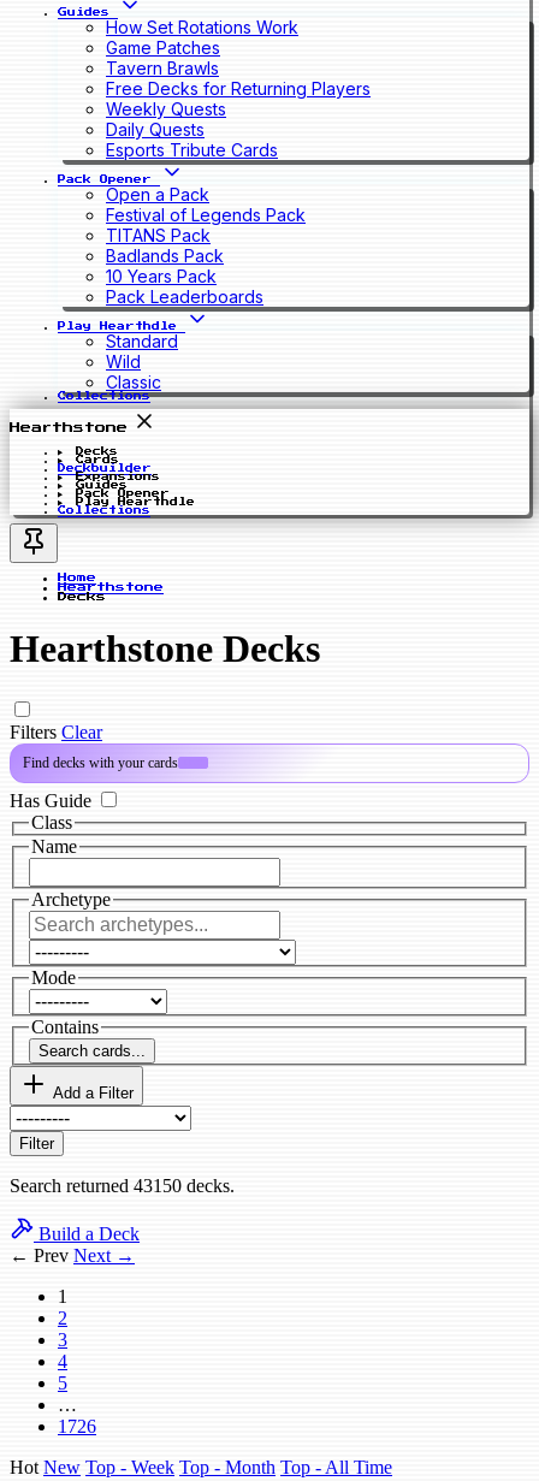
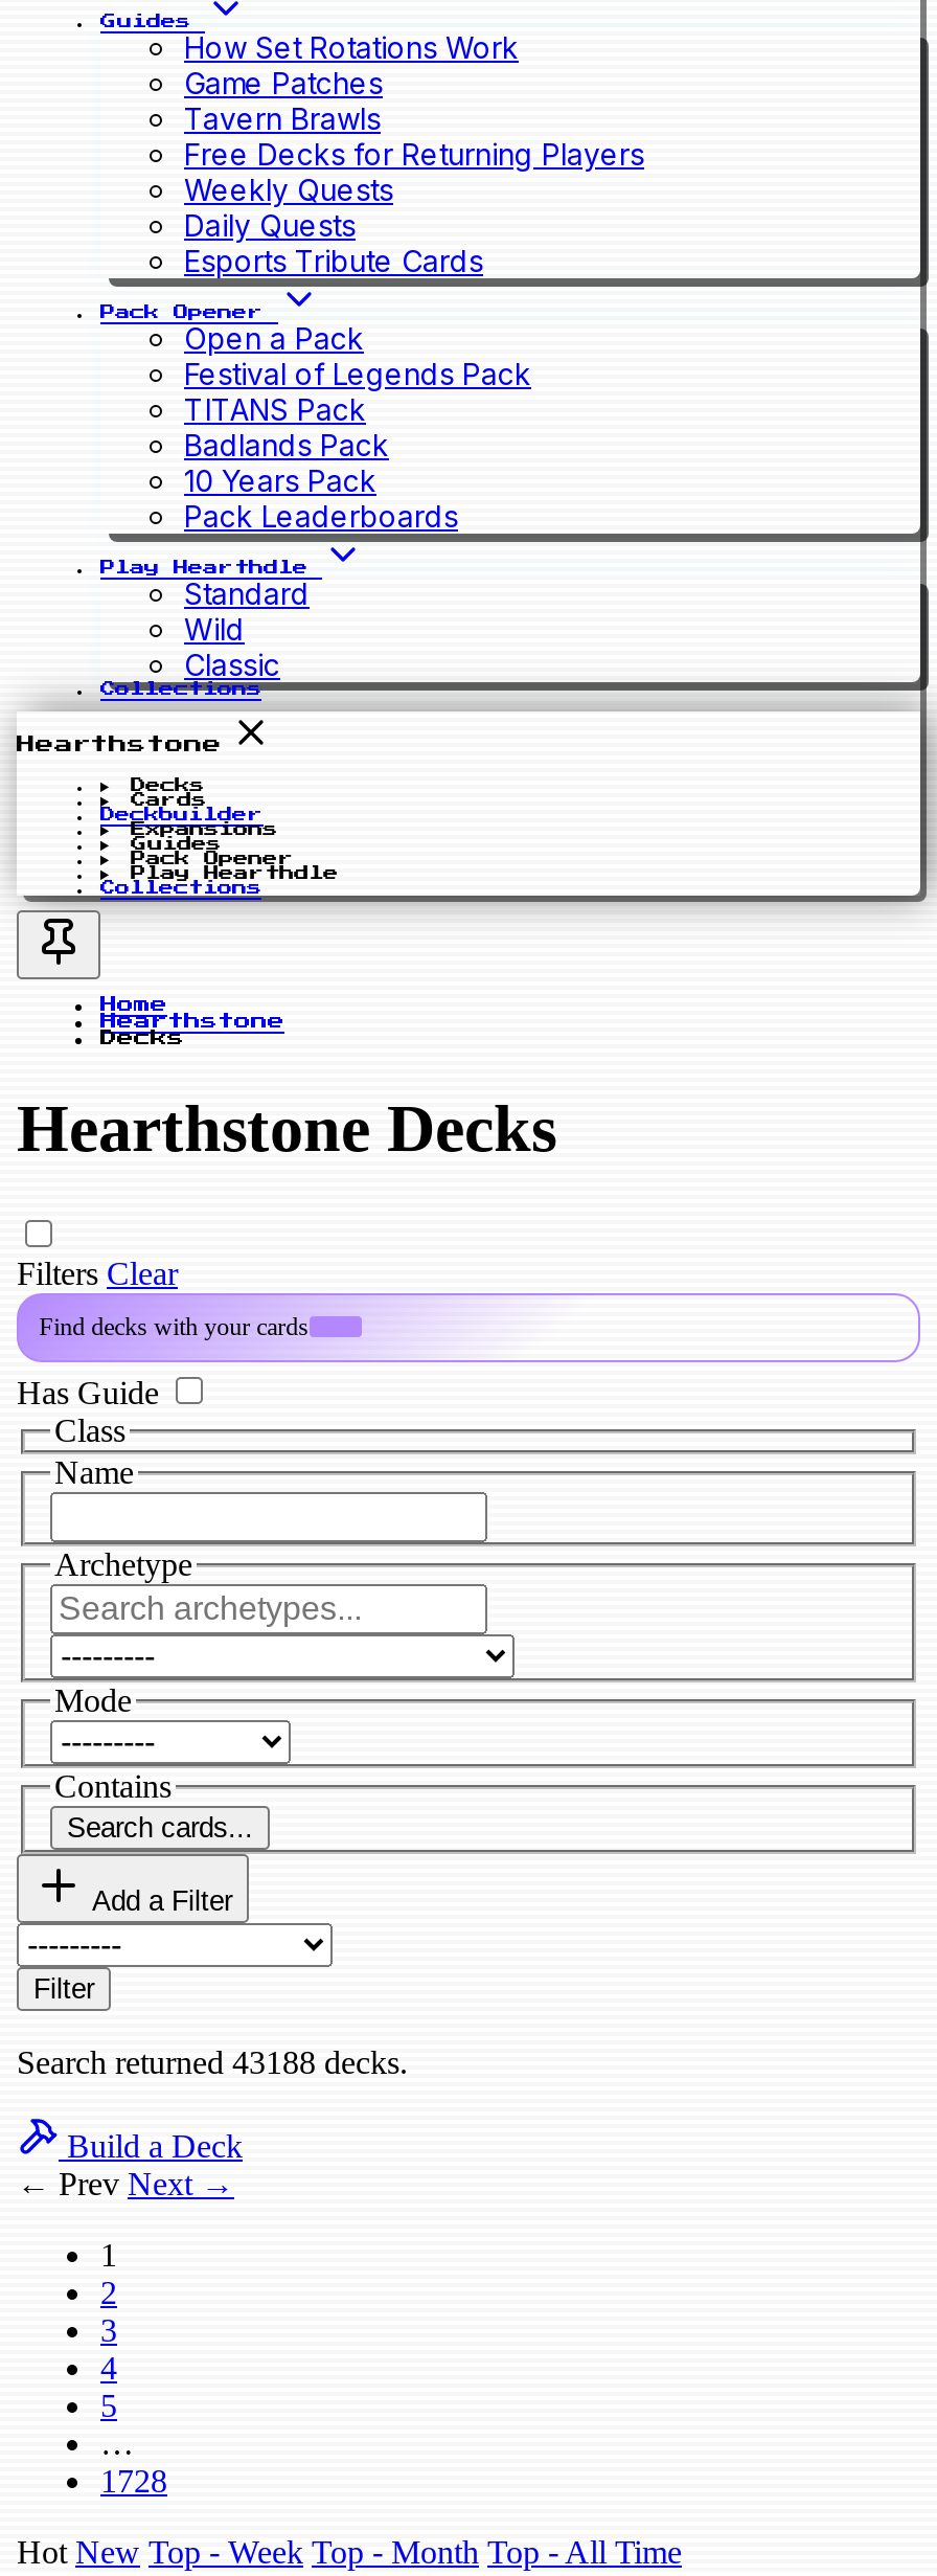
[10,1175,235,1195] Search returned 43150 decks. -> [17,2044,408,2079] Search returned 43188 decks.
[58,1416,96,1436] 1726 -> [100,2462,167,2498] 1728

